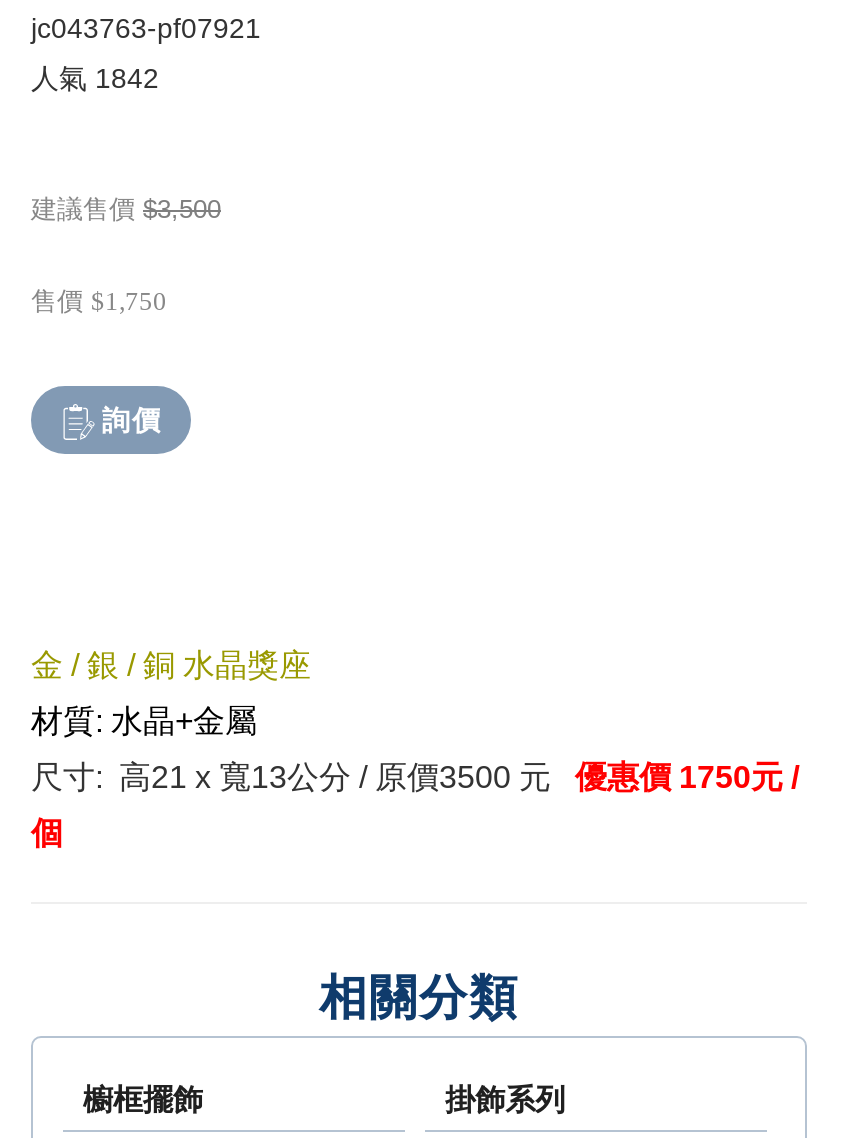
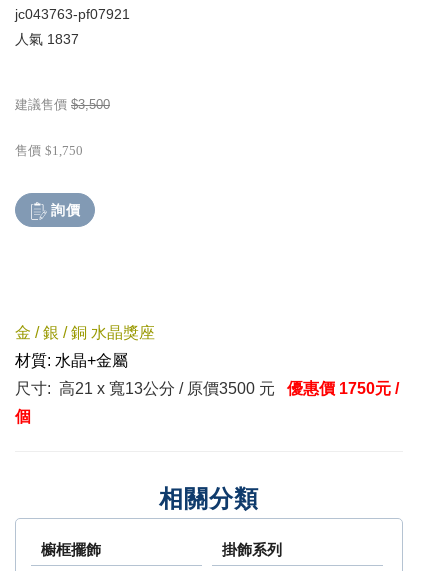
[31,61,159,93] 人氣1842 -> [15,31,79,47] 人氣1837

